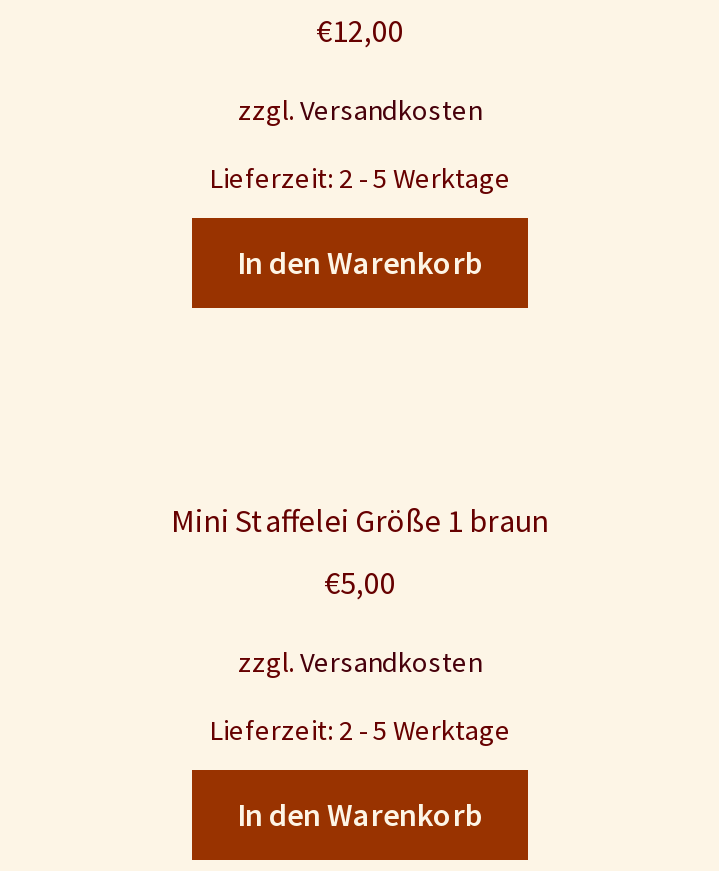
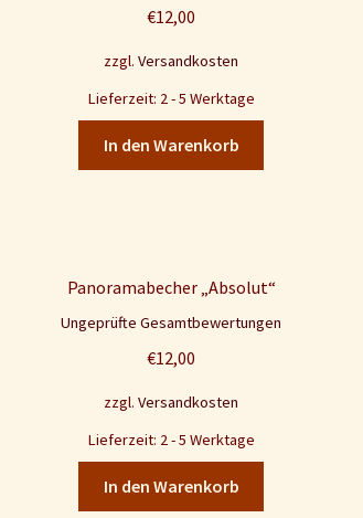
[171,500,549,601] Mini Staffelei Größe 1 braun | €5,00 -> [61,276,281,369] Panoramabecher „Absolut“ | Ungeprüfte Gesamtbewertungen | €12,00

